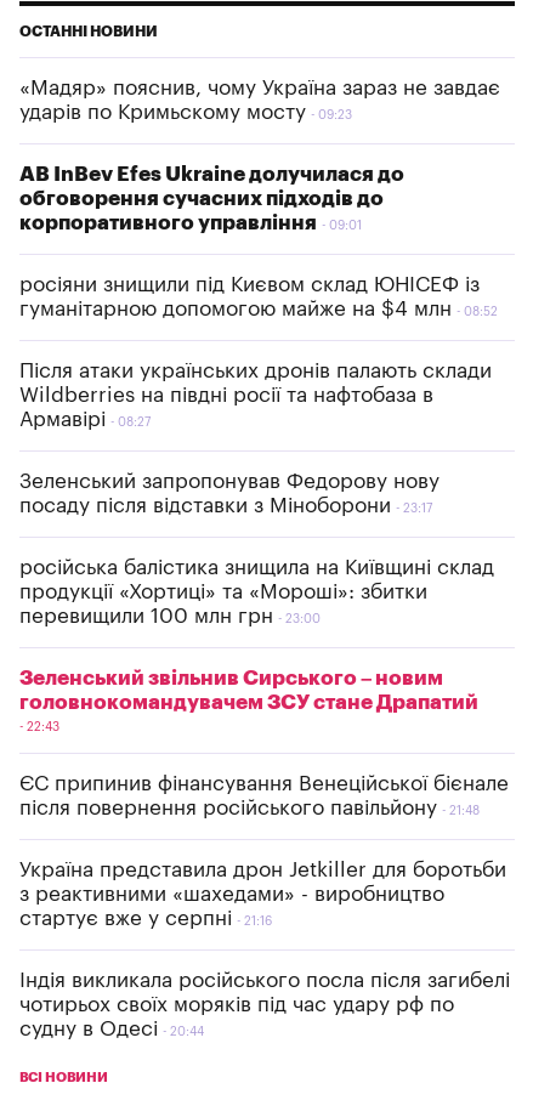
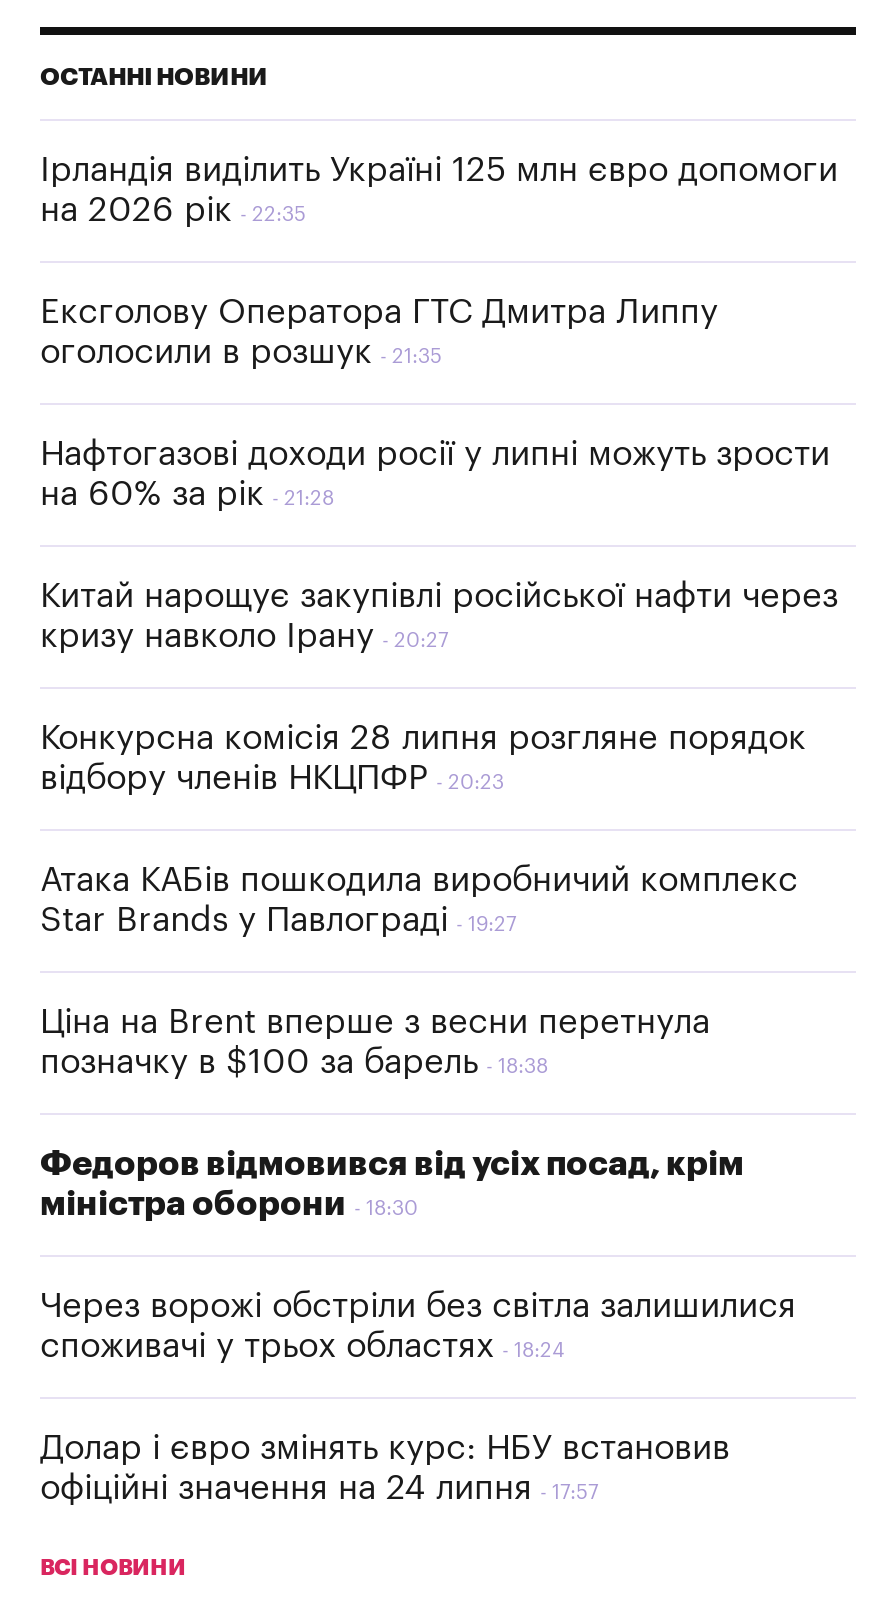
[19,77,500,122] «Мадяр» пояснив, чому Україна зараз не завдає | ударів по Кримьскому мосту | 09:23 -> [40,152,838,226] Ірландія виділить Україні 125 млн євро допомоги | на 2026 рік | 22:35
[19,164,404,233] AB InBev Efes Ukraine долучилася до | обговорення сучасних підходів до | корпоративного управління | 09:01 -> [40,294,718,368] Ексголову Оператора ГТС Дмитра Липпу | оголосили в розшук | 21:35
[19,274,498,319] росіяни знищили під Києвом склад ЮНІСЕФ із | гуманітарною допомогою майже на $4 млн | 08:52 -> [40,436,830,510] Нафтогазові доходи росії у липні можуть зрости | на 60% за рік | 21:28
[19,360,492,429] Після атаки українських дронів палають склади | Wildberries на півдні росії та нафтобаза в | Армавірі | 08:27 -> [40,578,838,652] Китай нарощує закупівлі російської нафти через | кризу навколо Ірану | 20:27
[19,471,440,516] Зеленський запропонував Федорову нову | посаду після відставки з Міноборони | 23:17 -> [40,720,806,794] Конкурсна комісія 28 липня розгляне порядок | відбору членів НКЦПФР | 20:23
[19,557,494,626] російська балістика знищила на Київщині склад | продукції «Хортиці» та «Мороші»: збитки | перевищили 100 млн грн | 23:00 -> [40,862,798,936] Атака КАБів пошкодила виробничий комплекс | Star Brands у Павлограді | 19:27
[19,667,478,733] Зеленський звільнив Сирського – новим | головнокомандувачем ЗСУ стане Драпатий | 22:43 -> [40,1004,710,1078] Ціна на Brent вперше з весни перетнула | позначку в $100 за барель | 18:38
[19,773,509,818] ЄС припинив фінансування Венеційської бієнале | після повернення російського павільйону | 21:48 -> [40,1146,744,1220] Федоров відмовився від усіх посад, крім | міністра оборони | 18:30
[19,859,506,928] Україна представила дрон Jetkiller для боротьби | з реактивними «шахедами» - виробництво | стартує вже у серпні | 21:16 -> [40,1288,796,1362] Через ворожі обстріли без світла залишилися | споживачі у трьох областях | 18:24
[19,970,510,1039] Індія викликала російського посла після загибелі | чотирьох своїх моряків під час удару рф по | судну в Одесі | 20:44 -> [40,1430,730,1504] Долар і євро змінять курс: НБУ встановив | офіційні значення на 24 липня | 17:57

